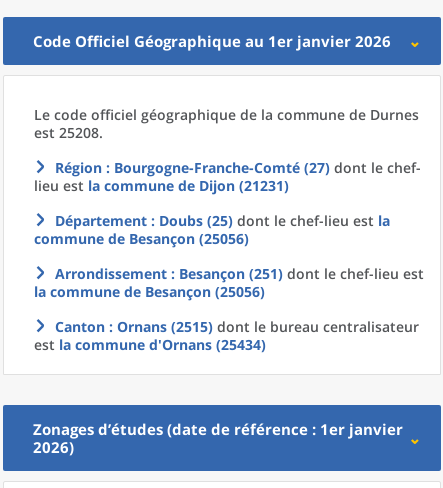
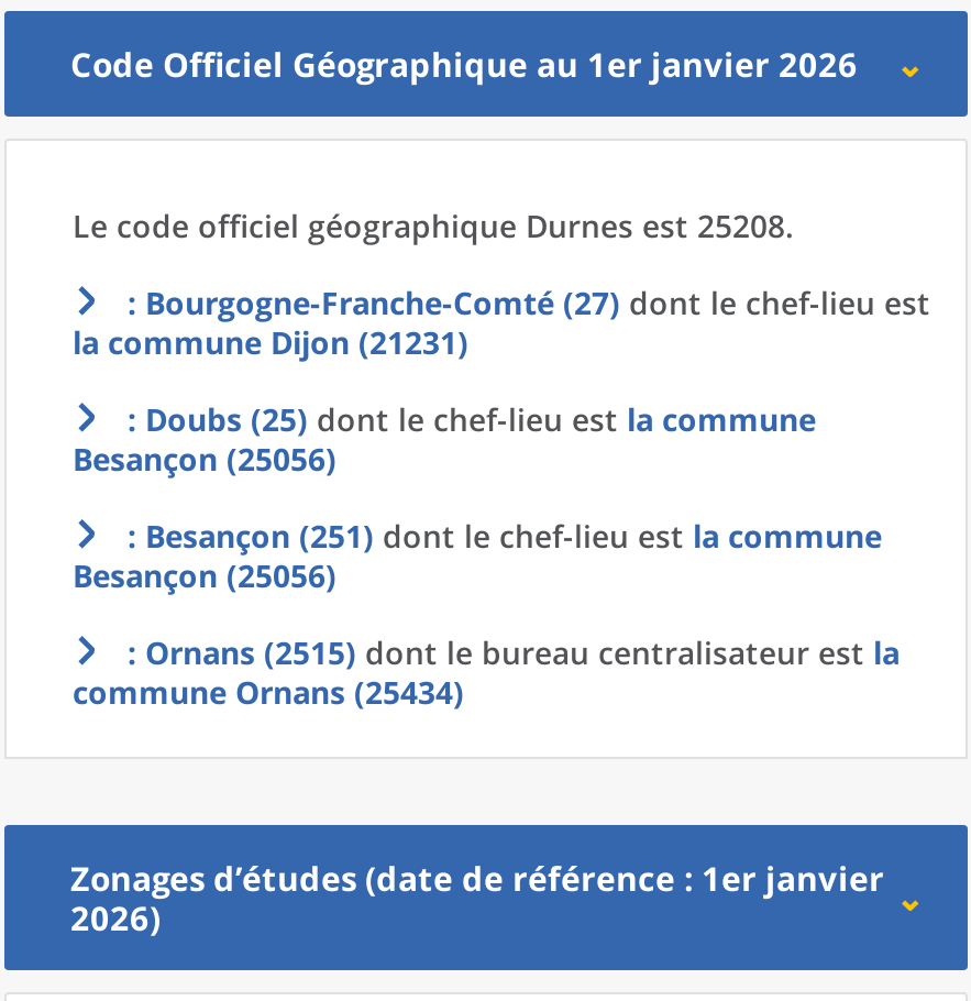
[34,105,419,142] Le code officiel géographique de la commune de Durnes | est 25208. -> [73,205,794,246] Le code officiel géographique Durnes est 25208.
[34,158,421,195] Région: Bourgogne-Franche-Comté (27) dont le chef- | lieu est la commune de Dijon (21231) -> [73,282,930,363] : Bourgogne-Franche-Comté (27) dont le chef-lieu est | la communeDijon (21231)
[34,211,390,248] Département: Doubs (25) dont le chef-lieu est la | commune de Besançon (25056) -> [73,398,816,480] : Doubs (25) dont le chef-lieu est la commune | Besançon (25056)
[34,264,424,301] Arrondissement: Besançon (251) dont le chef-lieu est | la commune de Besançon (25056) -> [73,515,882,596] : Besançon (251) dont le chef-lieu est la commune | Besançon (25056)
[34,317,419,354] Canton: Ornans (2515) dont le bureau centralisateur | est la commune d'Ornans (25434) -> [73,631,900,713] : Ornans (2515) dont le bureau centralisateur est la | commune Ornans (25434)

